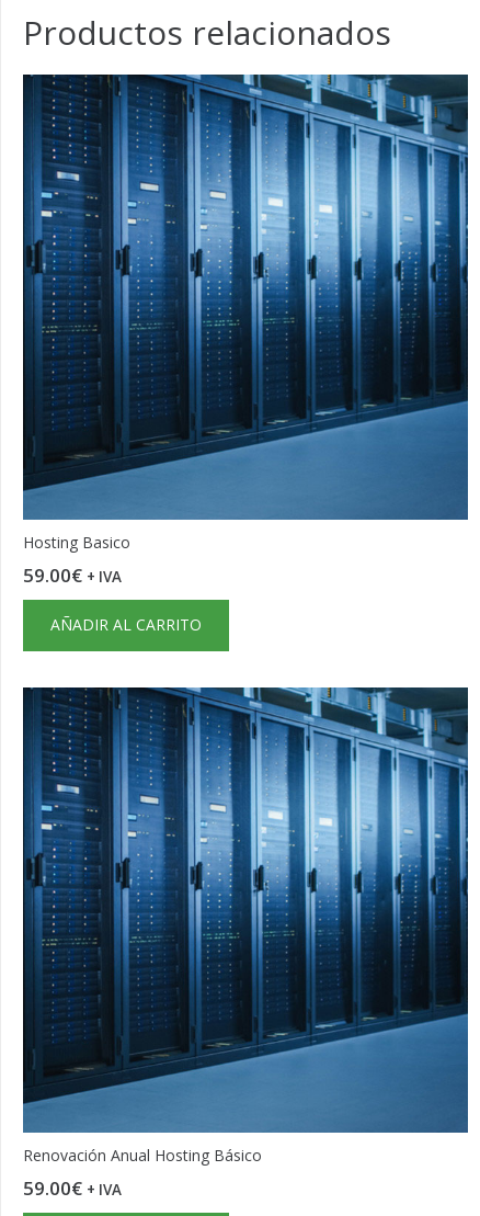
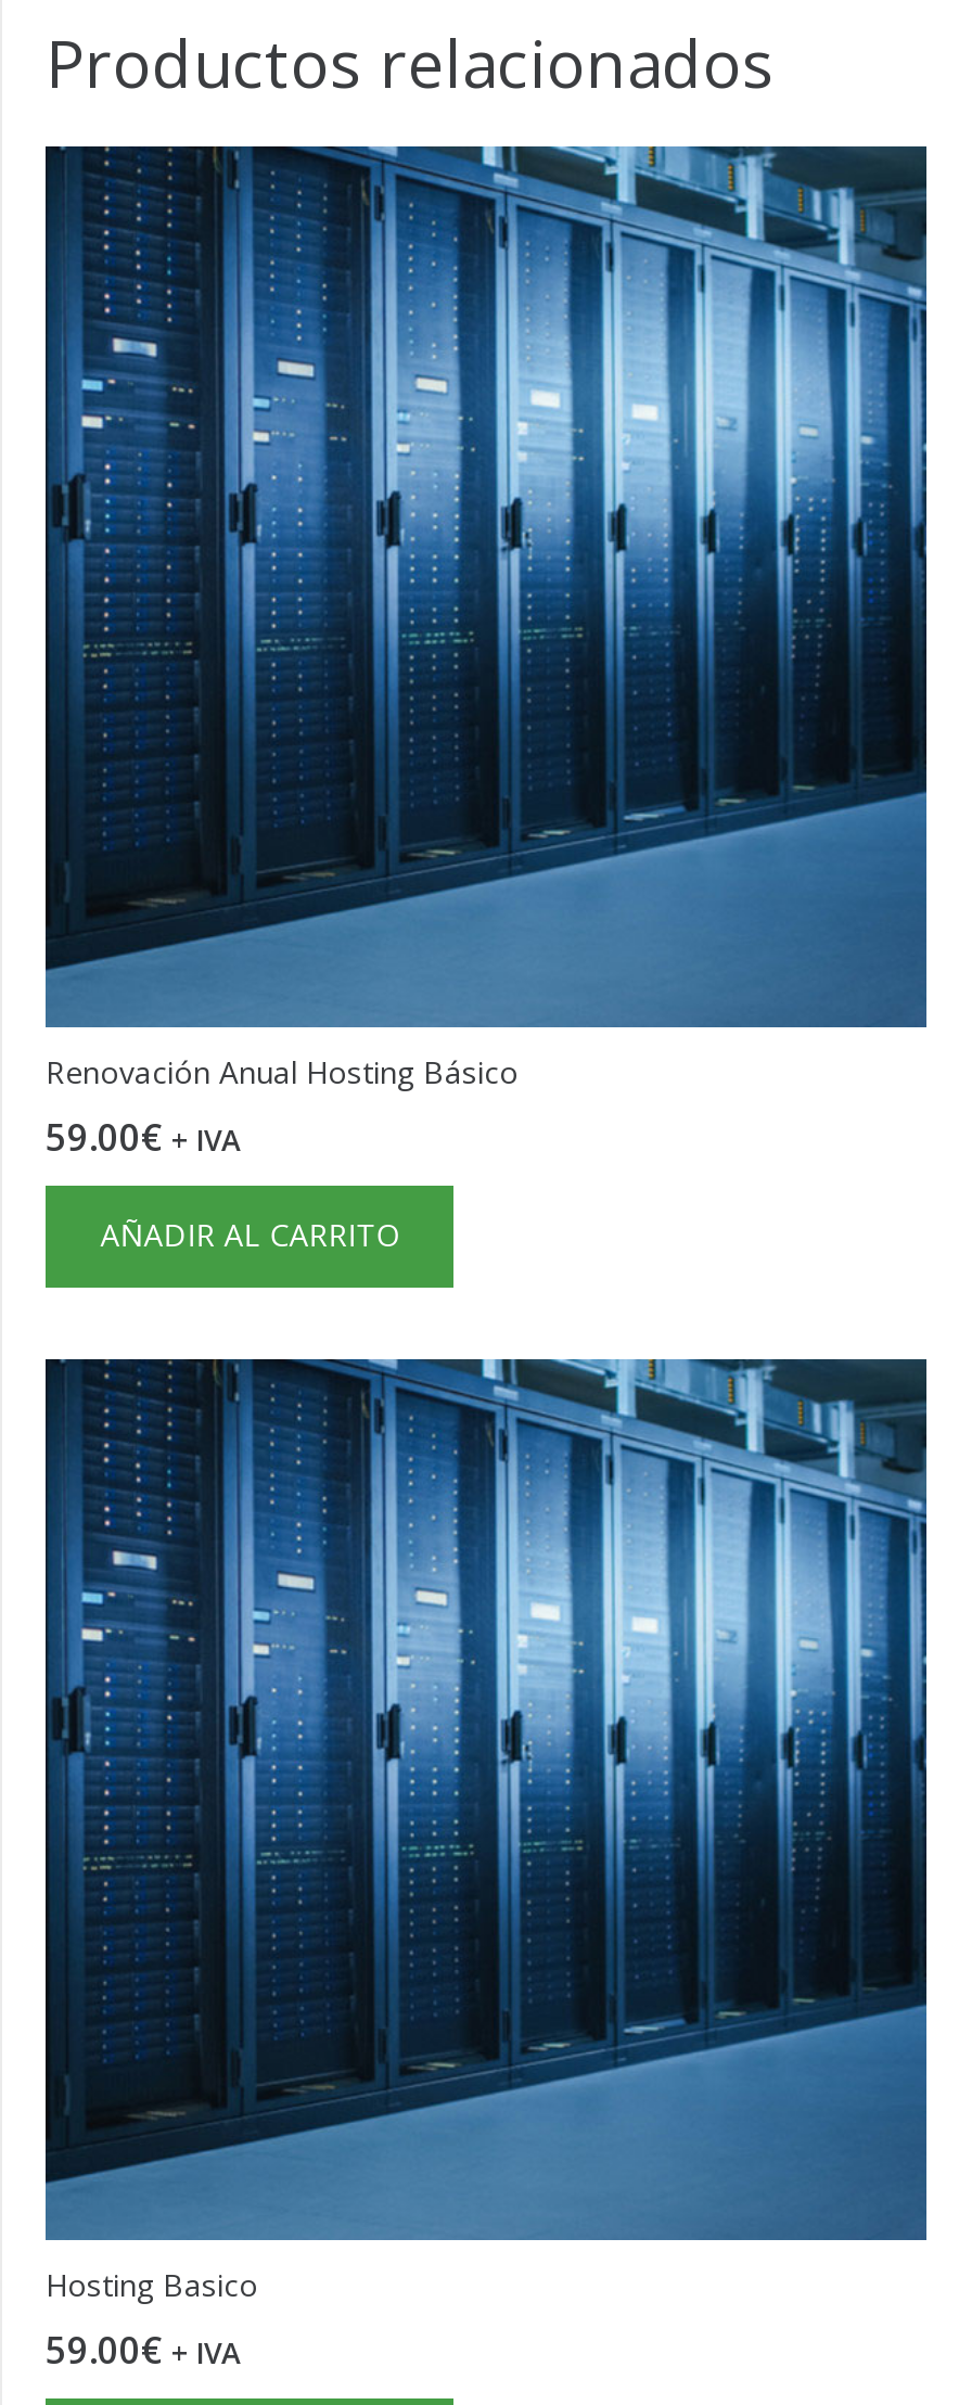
moved [23,532,130,553] -> [46,2265,258,2306]: Hosting Basico
moved [23,1145,262,1166] -> [46,1052,519,1093]: Renovación Anual Hosting Básico

